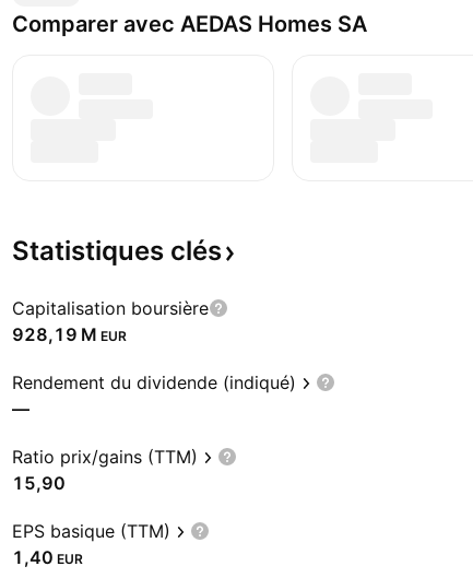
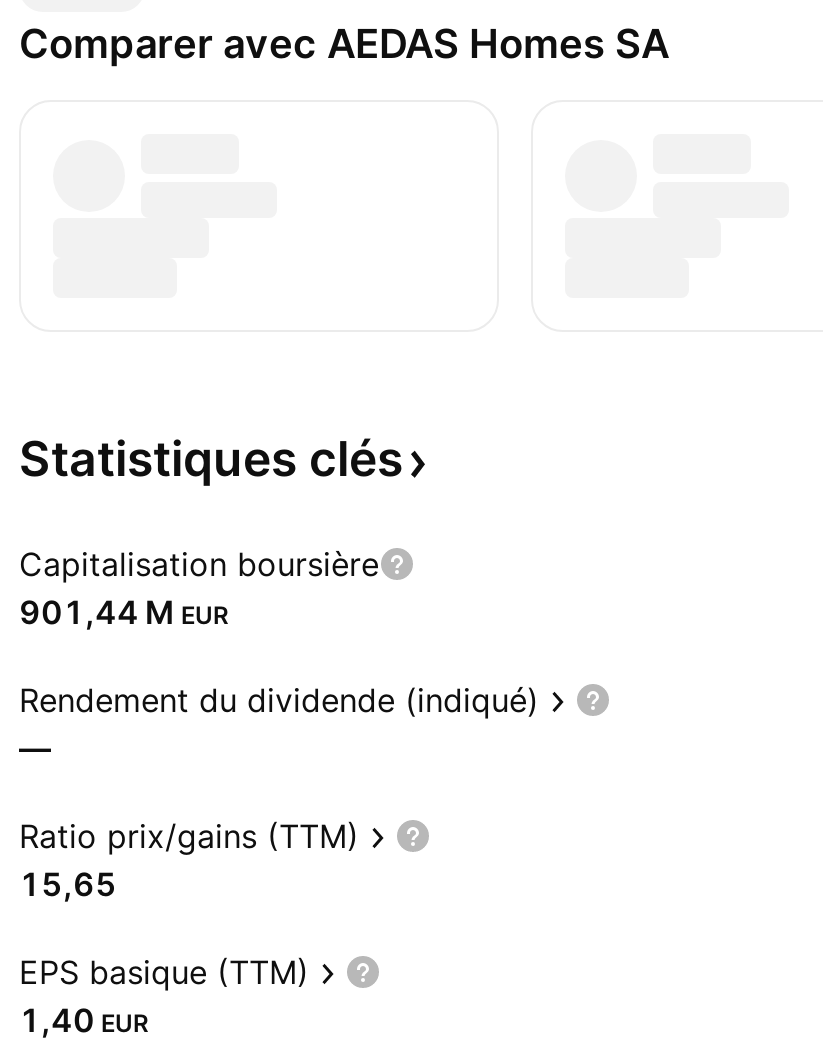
[12,323,127,345] 928,19 M EUR -> [19,592,229,632] 901,44 M EUR
[12,472,66,494] 15,90 -> [19,864,117,904] 15,65

